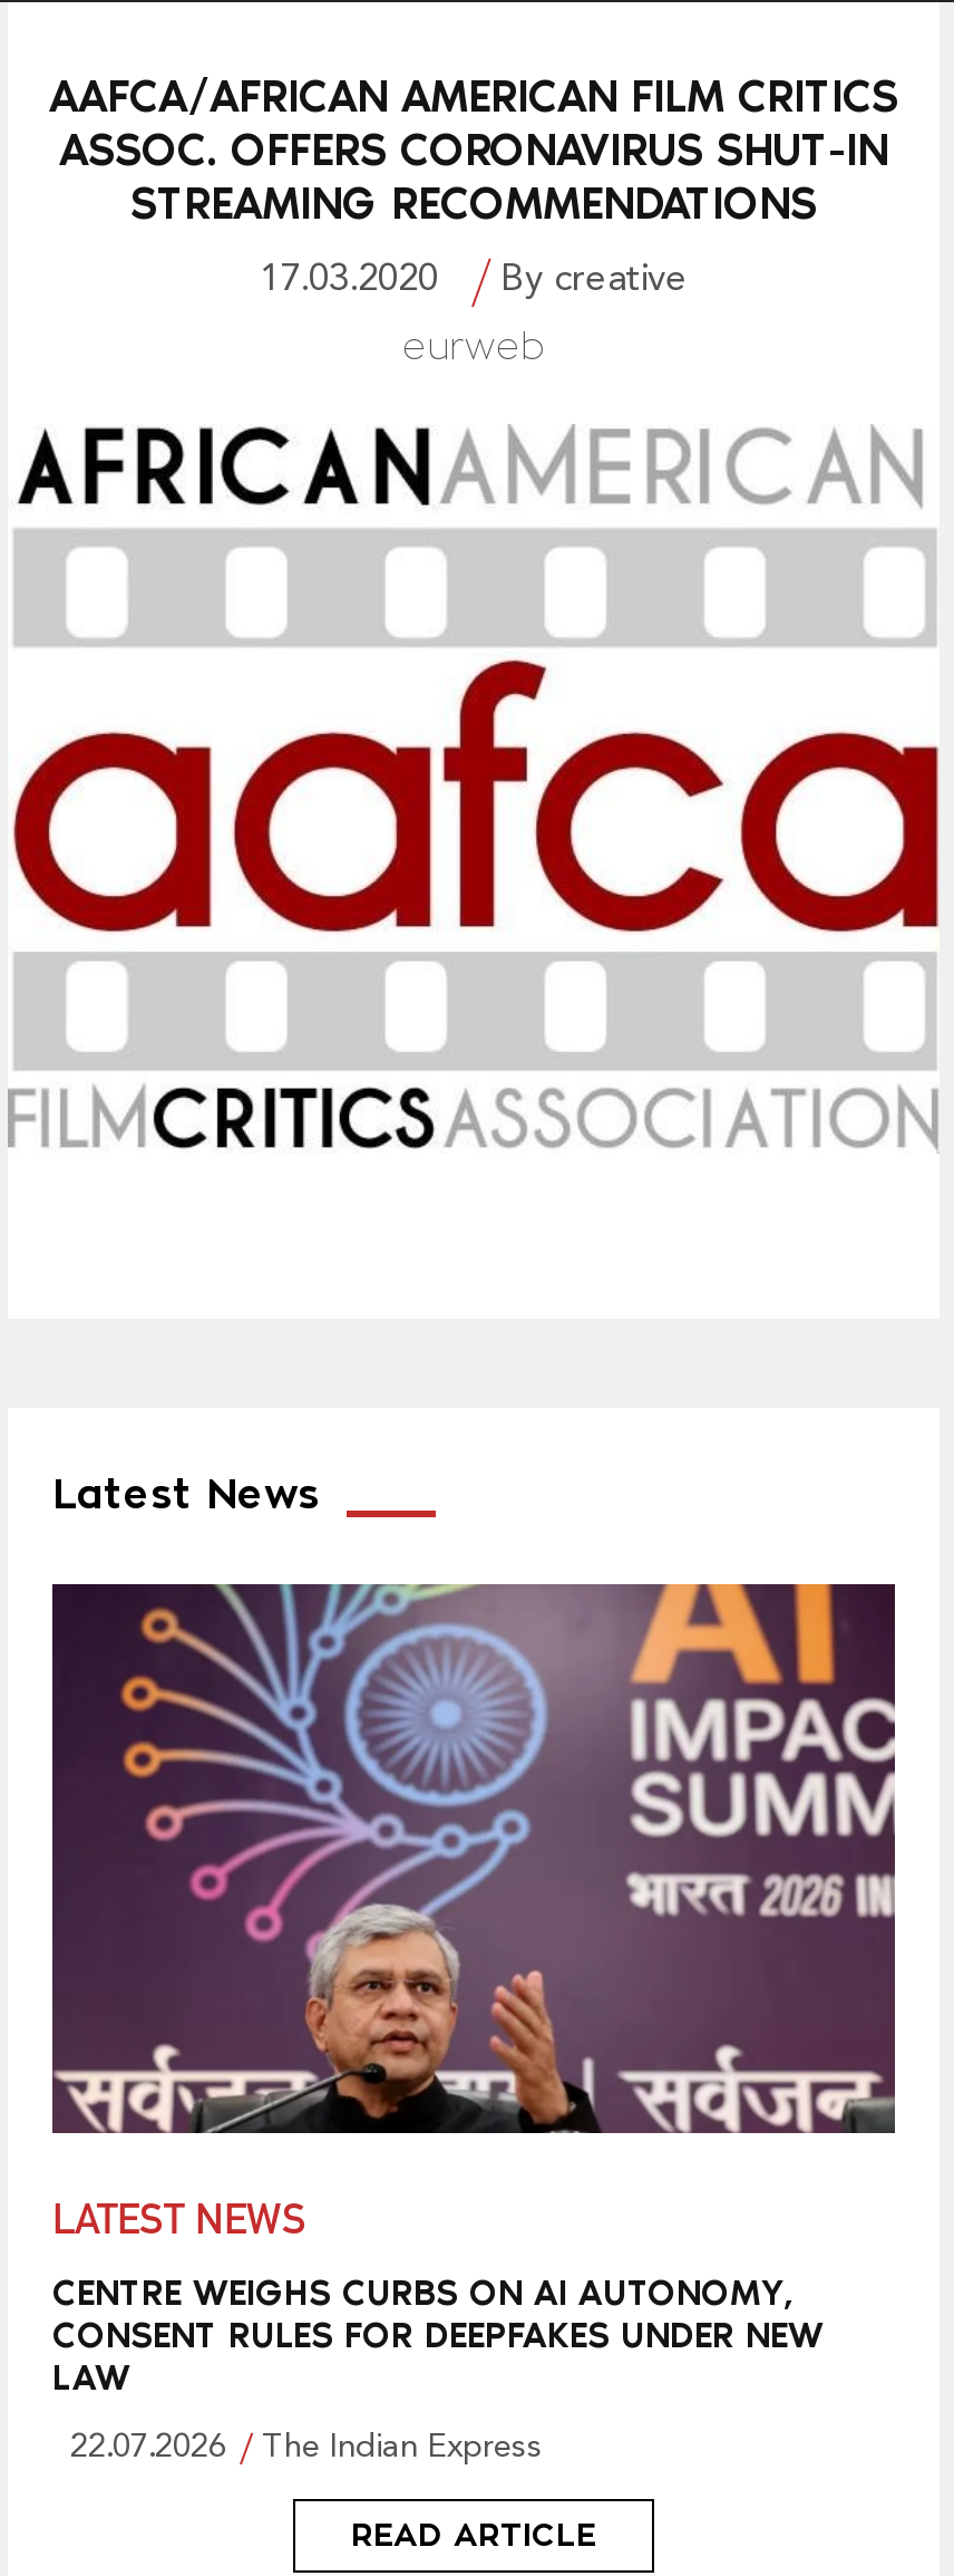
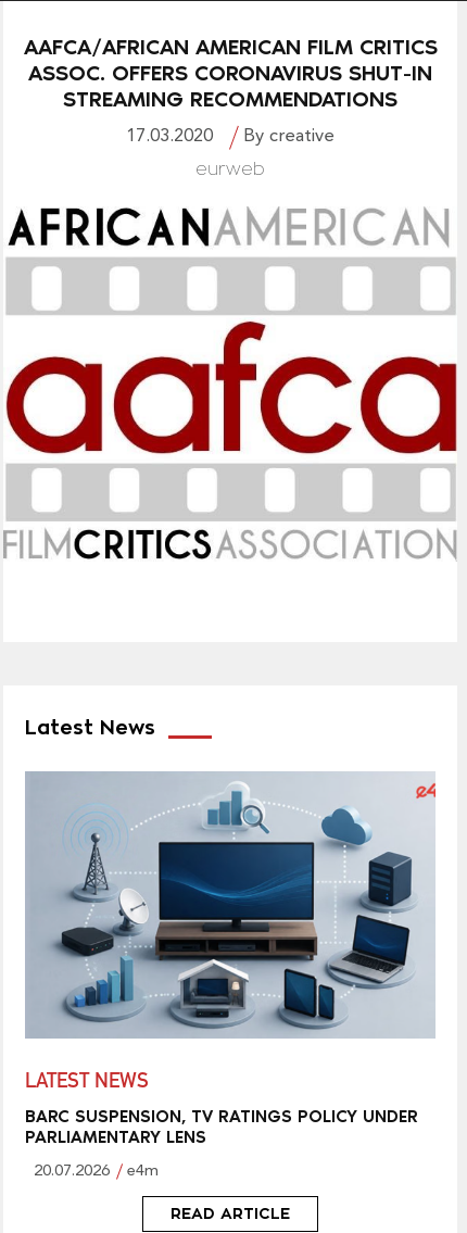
[52,1582,897,2135] [image] -> [26,771,437,1039] [image]
[52,2271,824,2398] CENTRE WEIGHS CURBS ON AI AUTONOMY, | CONSENT RULES FOR DEEPFAKES UNDER NEW | LAW -> [25,1105,418,1147] BARC SUSPENSION, TV RATINGS POLICY UNDER | PARLIAMENTARY LENS
[70,2431,543,2465] 22.07.2026 | The Indian Express -> [34,1163,159,1179] 20.07.2026 | e4m

